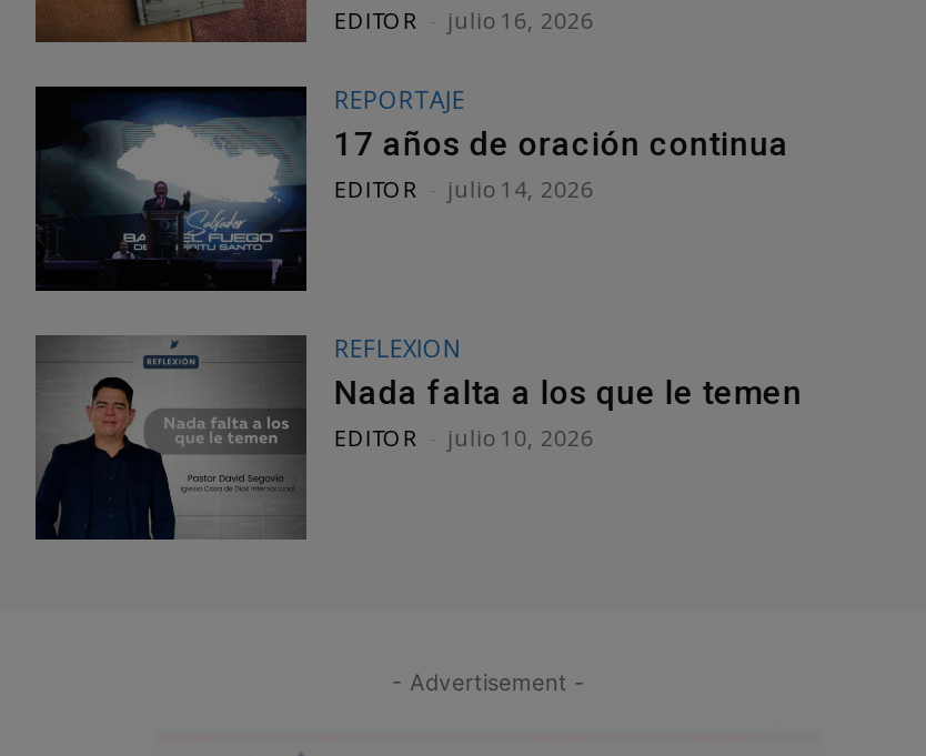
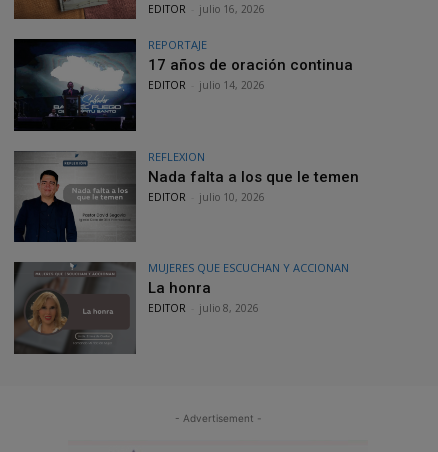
none -> [14,260,349,354] [image] | MUJERES QUE ESCUCHAN Y ACCIONAN | La honra | EDITOR - julio 8, 2026

